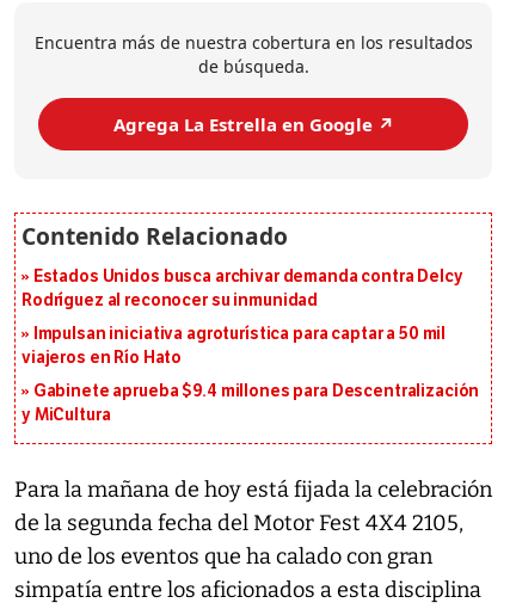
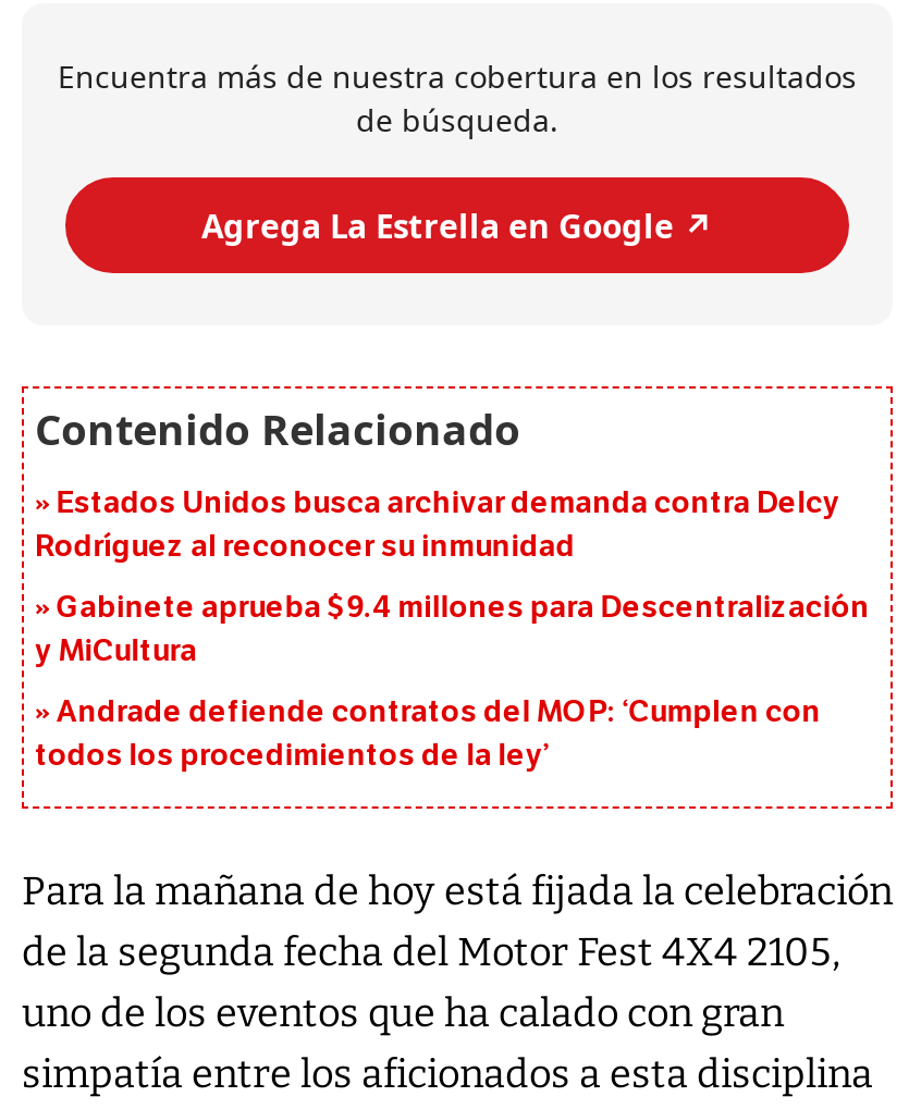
[21,324,446,368] Impulsan iniciativa agroturística para captar a 50 mil | viajeros en Río Hato -> none
moved [21,382,479,426] -> [35,590,869,670]: Gabinete aprueba $9.4 millones para Descentralización | y MiCultura
none -> [35,694,821,775] Andrade defiende contratos del MOP: ‘Cumplen con | todos los procedimientos de la ley’

